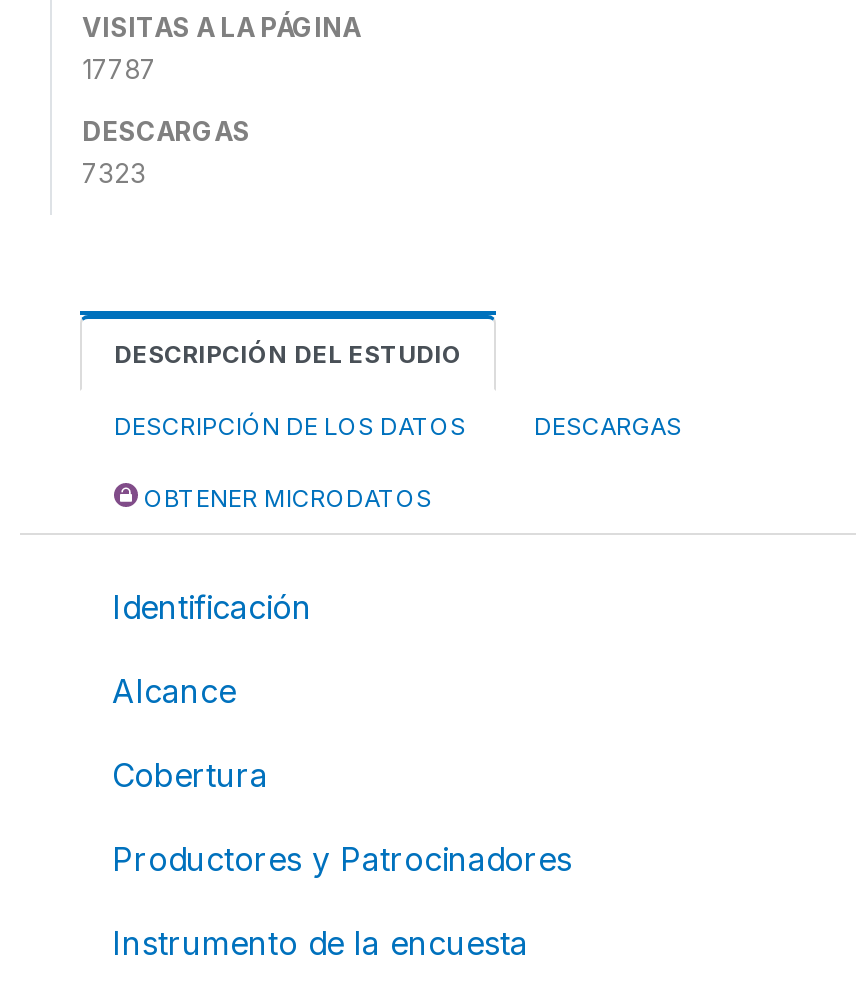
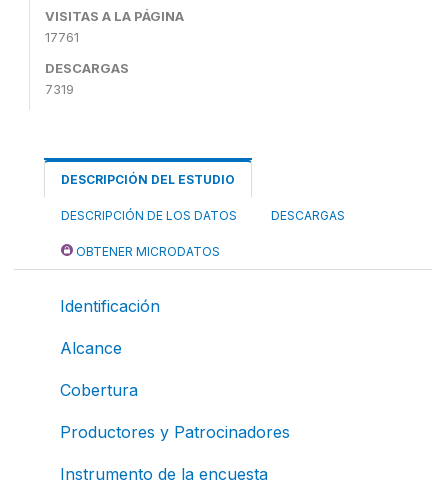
[82,53,156,85] 17787 -> [45,29,79,45] 17761
[82,157,146,189] 7323 -> [45,81,74,97] 7319

